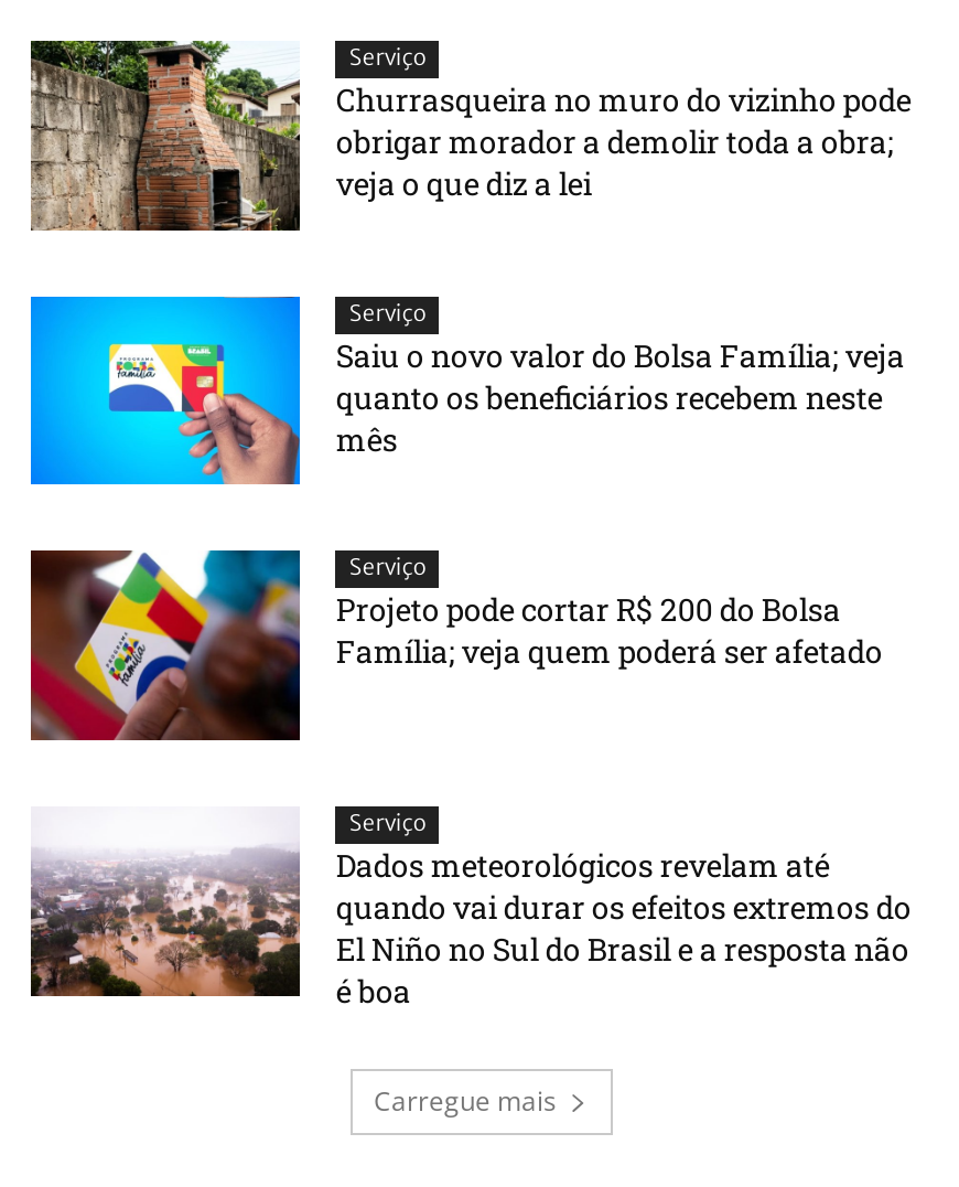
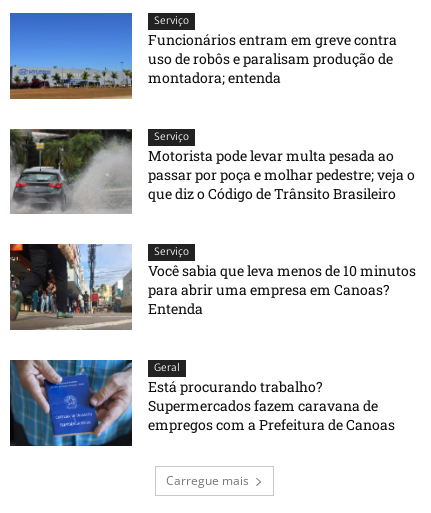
[29,39,911,233] [image] | Churrasqueira no muro do vizinho pode | obrigar morador a demolir toda a obra; | veja o que diz a lei -> [9,12,397,100] [image] | Funcionários entram em greve contra | uso de robôs e paralisam produção de | montadora; entenda
[29,295,905,486] [image] | Saiu o novo valor do Bolsa Família; veja | quanto os beneficiários recebem neste | mês -> [9,128,415,215] [image] | Motorista pode levar multa pesada ao | passar por poça e molhar pedestre; veja o | que diz o Código de Trânsito Brasileiro
[31,548,883,740] [image] | Projeto pode cortar R$ 200 do Bolsa | Família; veja quem poderá ser afetado -> [10,243,416,330] [image] | Você sabia que leva menos de 10 minutos | para abrir uma empresa em Canoas? | Entenda
[31,809,911,1012] [image] | Serviço | Dados meteorológicos revelam até | quando vai durar os efeitos extremos do | El Niño no Sul do Brasil e a resposta não | é boa -> [9,359,395,447] [image] | Geral | Está procurando trabalho? | Supermercados fazem caravana de | empregos com a Prefeitura de Canoas

